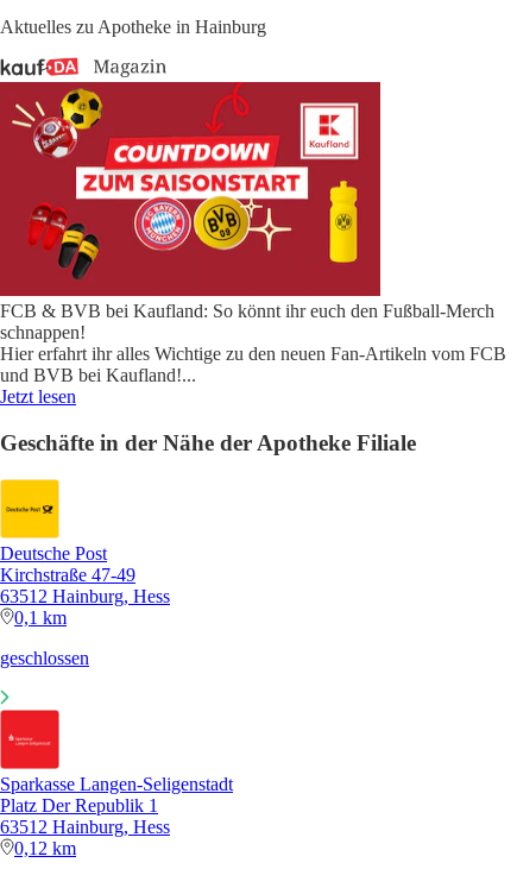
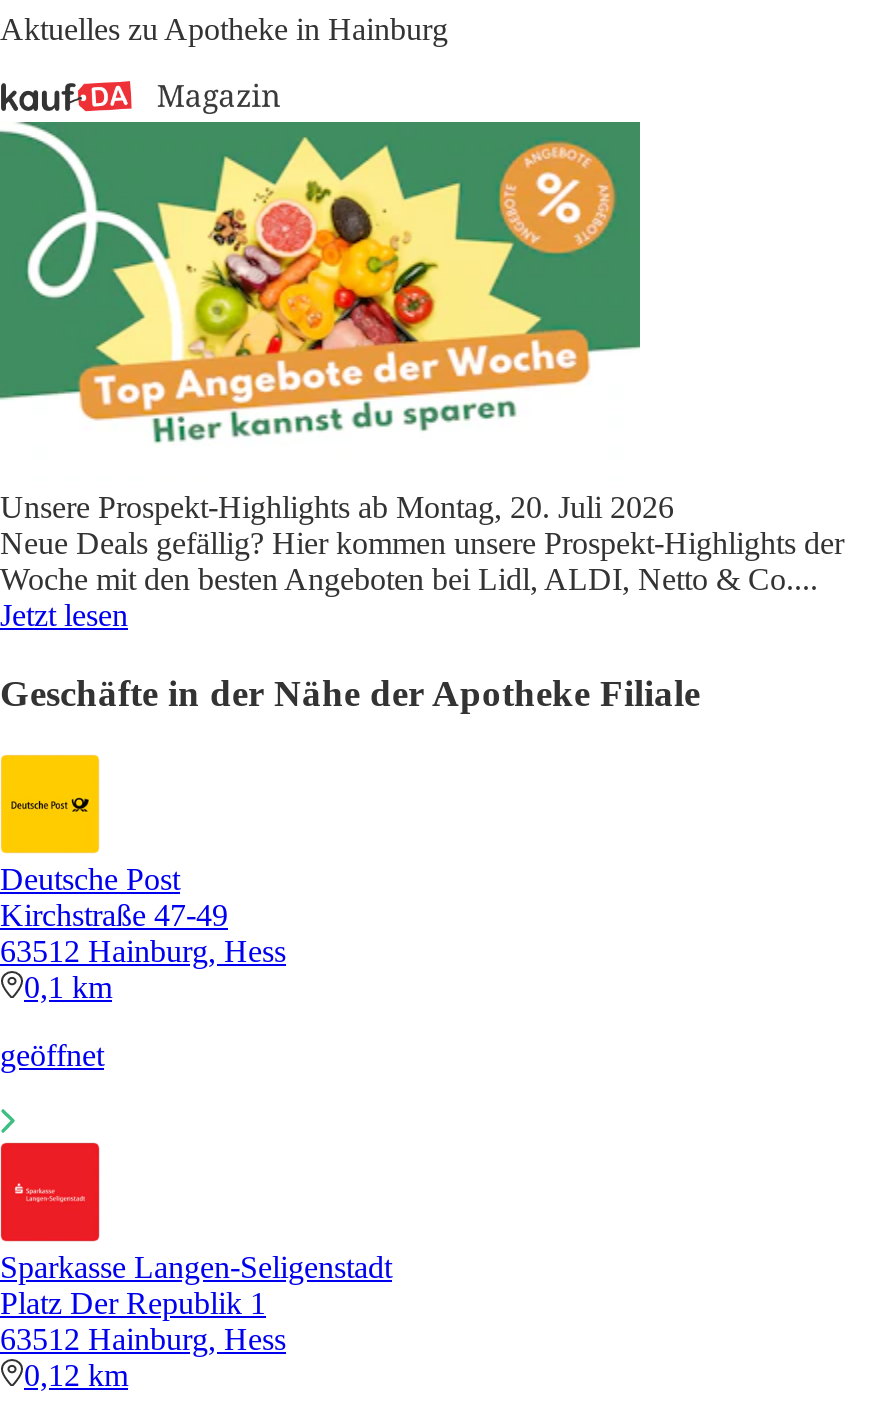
[0,81,506,386] [image] | FCB & BVB bei Kaufland: So könnt ihr euch den Fußball-Merch | schnappen! | Hier erfahrt ihr alles Wichtige zu den neuen Fan-Artikeln vom FCB | und BVB bei Kaufland!... -> [0,120,844,597] [image] | Unsere Prospekt-Highlights ab Montag, 20. Juli 2026 | Neue Deals gefällig? Hier kommen unsere Prospekt-Highlights der | Woche mit den besten Angeboten bei Lidl, ALDI, Netto & Co....
[0,648,89,668] geschlossen -> [0,1037,104,1071] geöffnet

